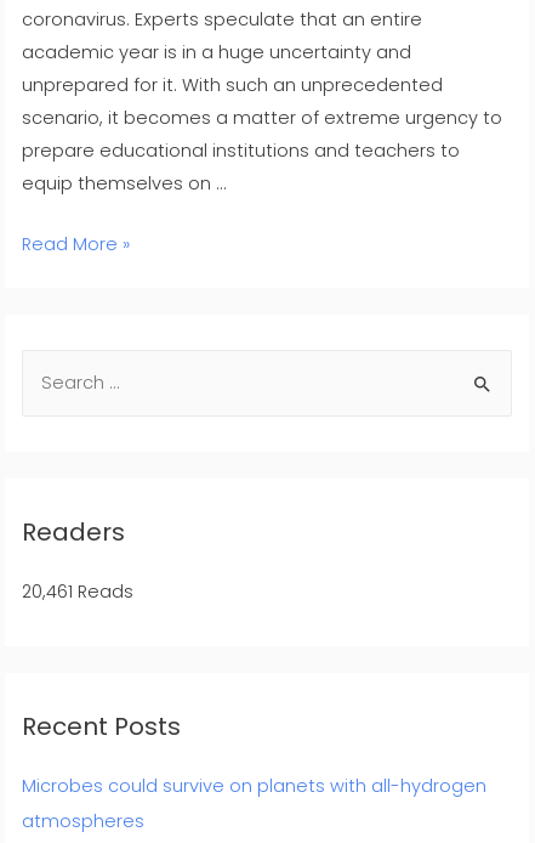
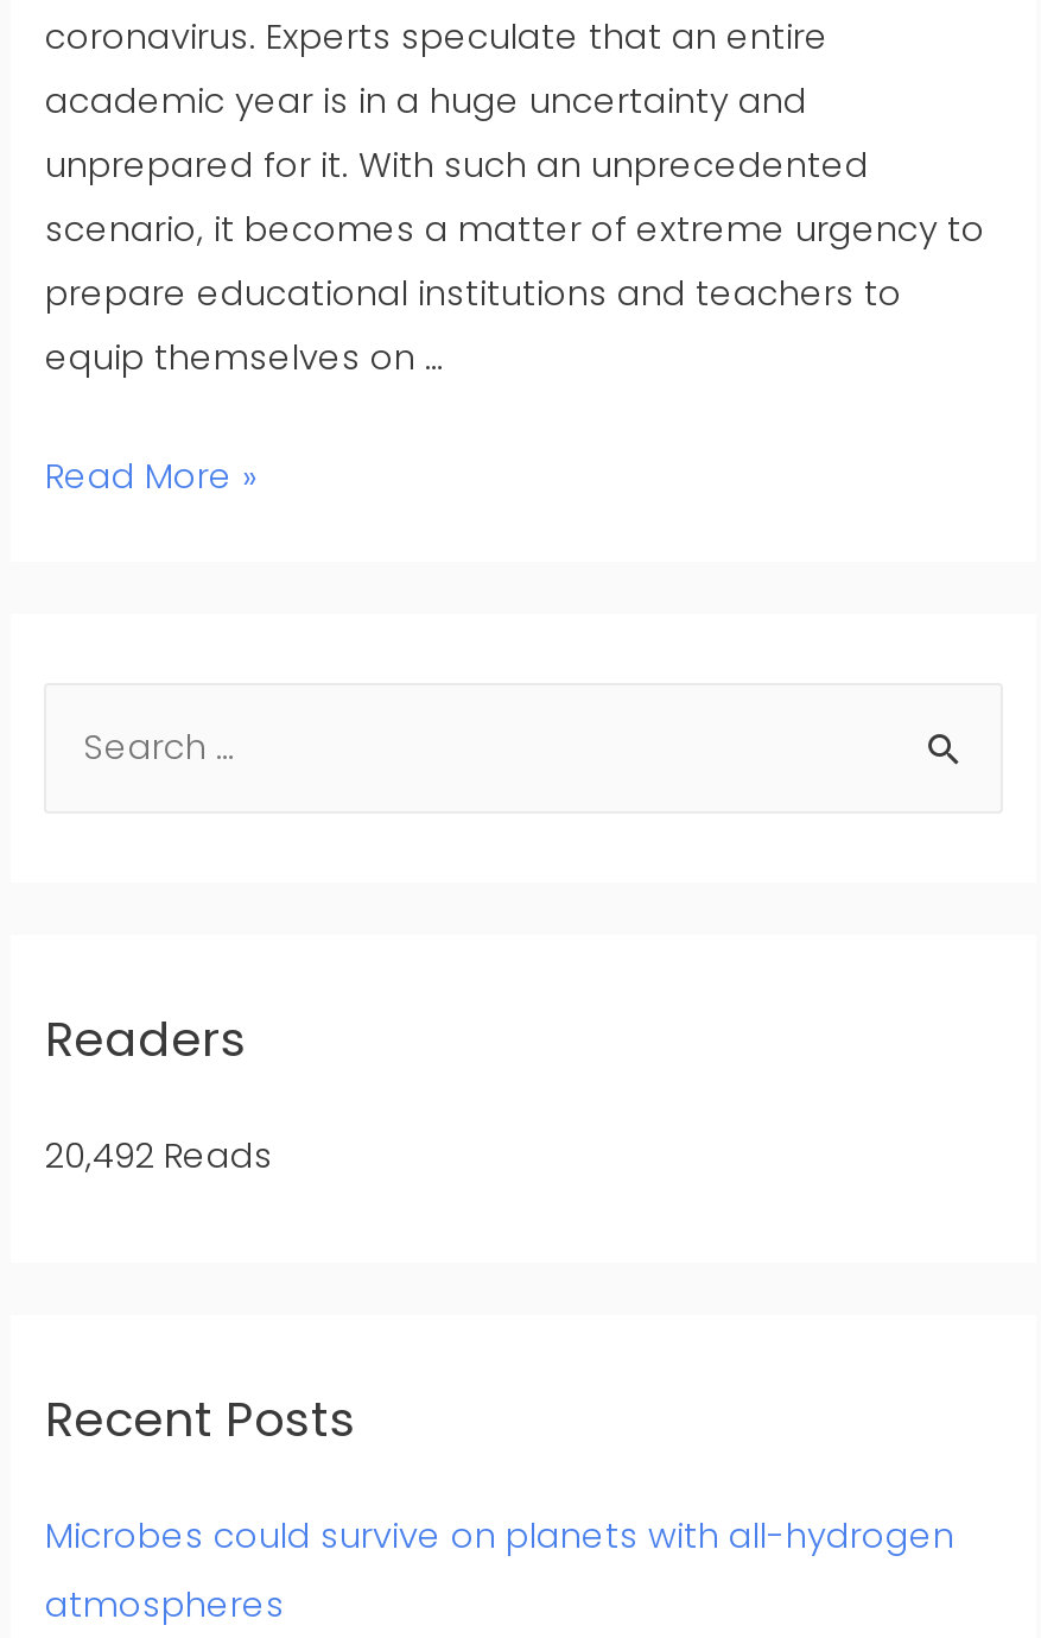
[22,580,134,604] 20,461 Reads -> [45,1133,273,1181] 20,492 Reads

